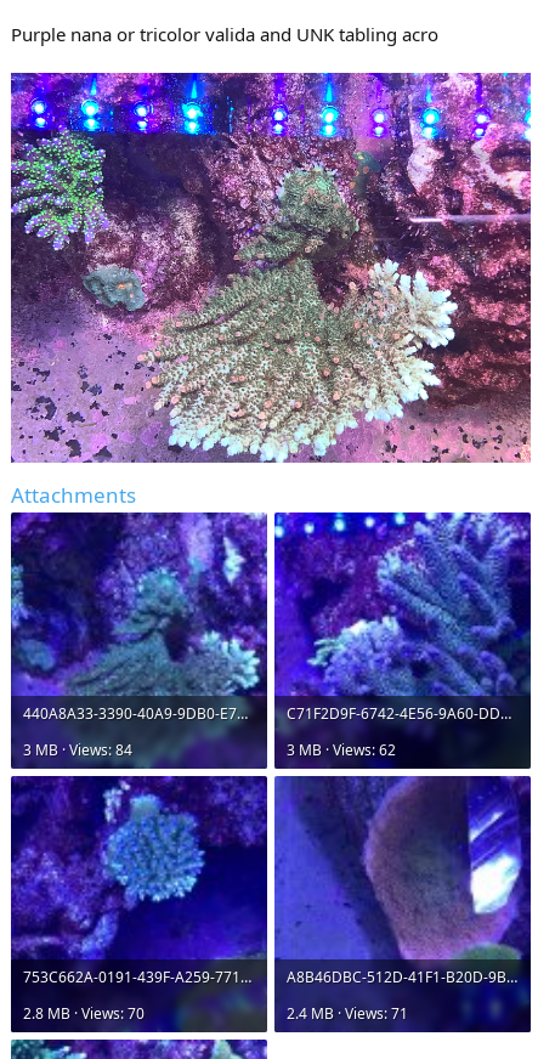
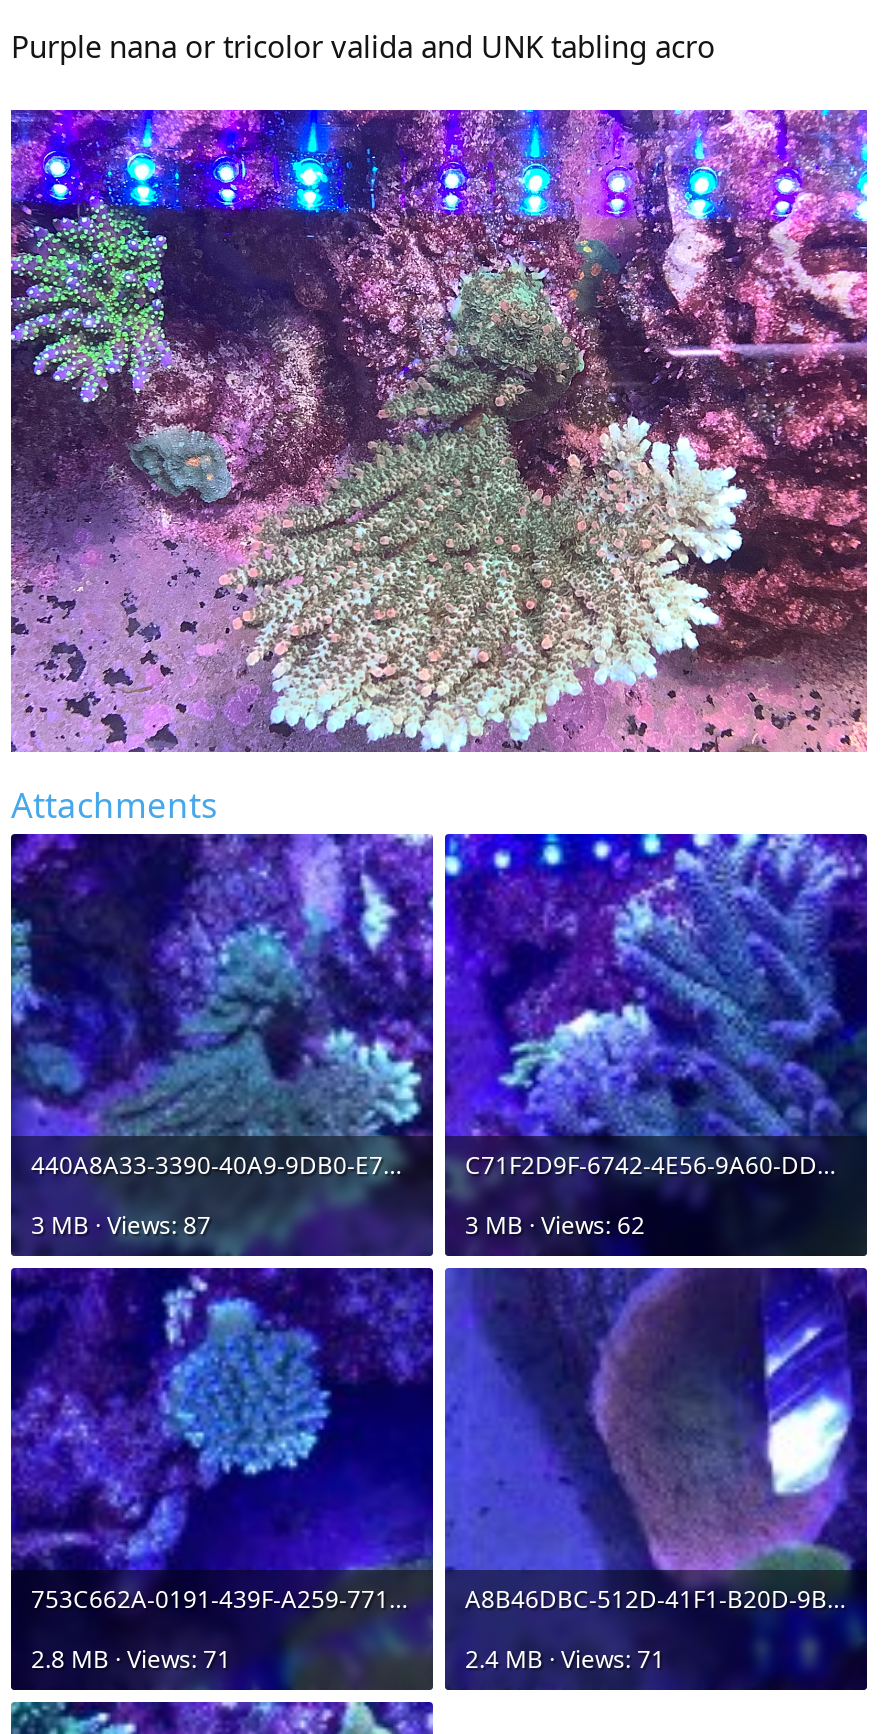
[23,739,132,760] 3 MB · Views: 84 -> [31,1207,211,1241] 3 MB · Views: 87
[23,1003,145,1023] 2.8 MB · Views: 70 -> [31,1641,231,1675] 2.8 MB · Views: 71

